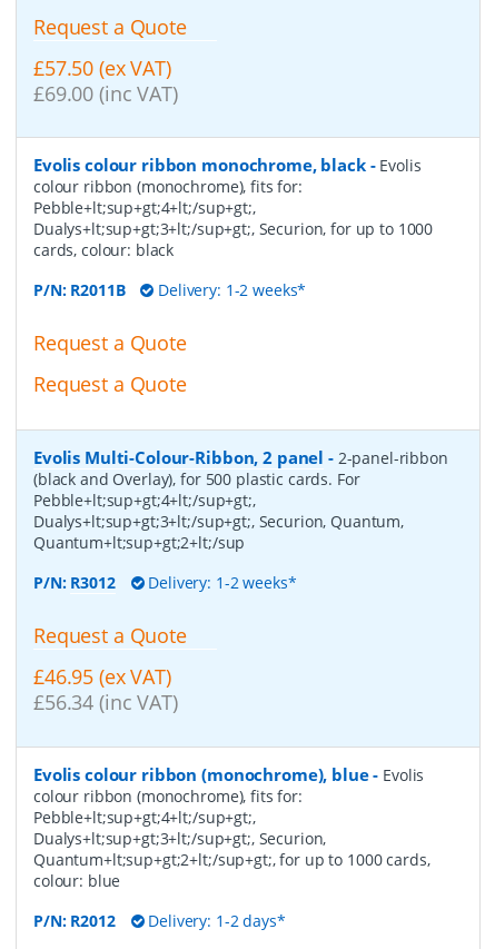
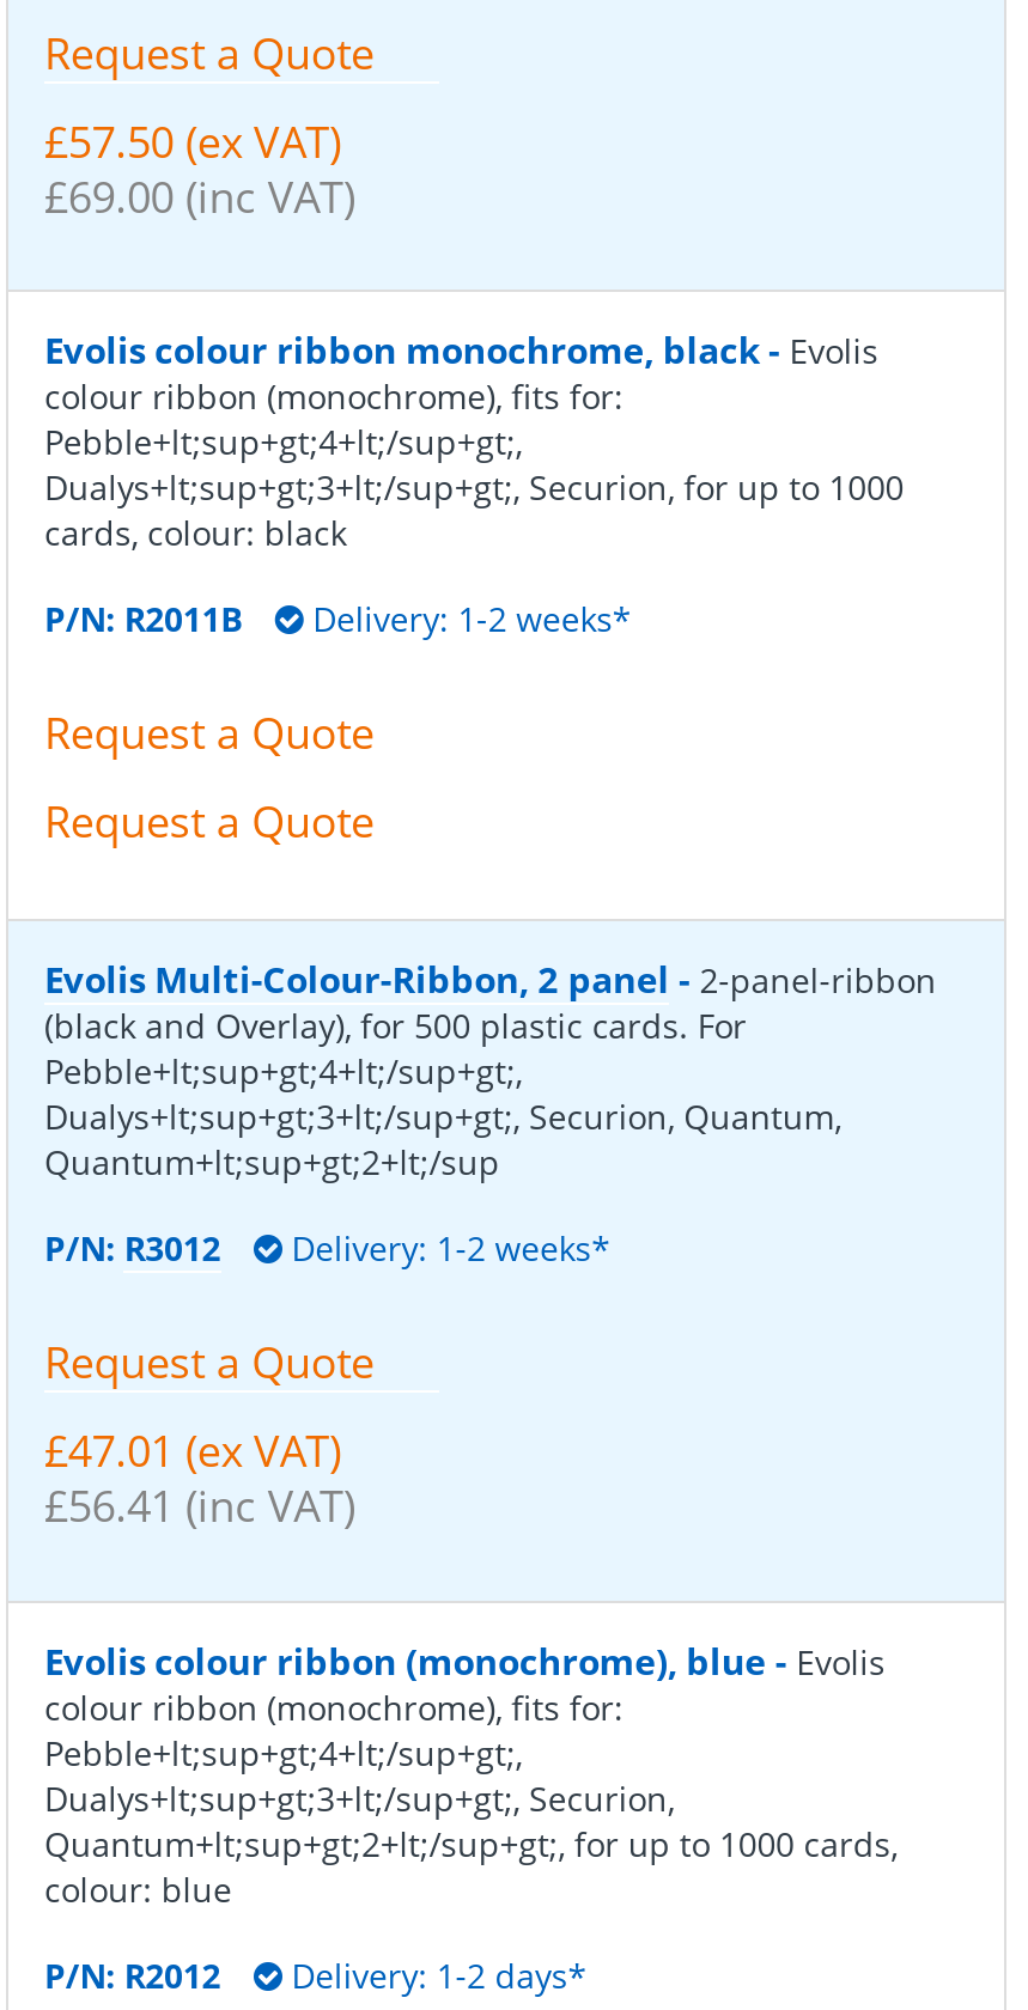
[33,663,171,690] £46.95 (ex VAT) -> [44,1421,341,1479] £47.01 (ex VAT)
[33,689,178,715] £56.34 (inc VAT) -> [44,1476,355,1534] £56.41 (inc VAT)

